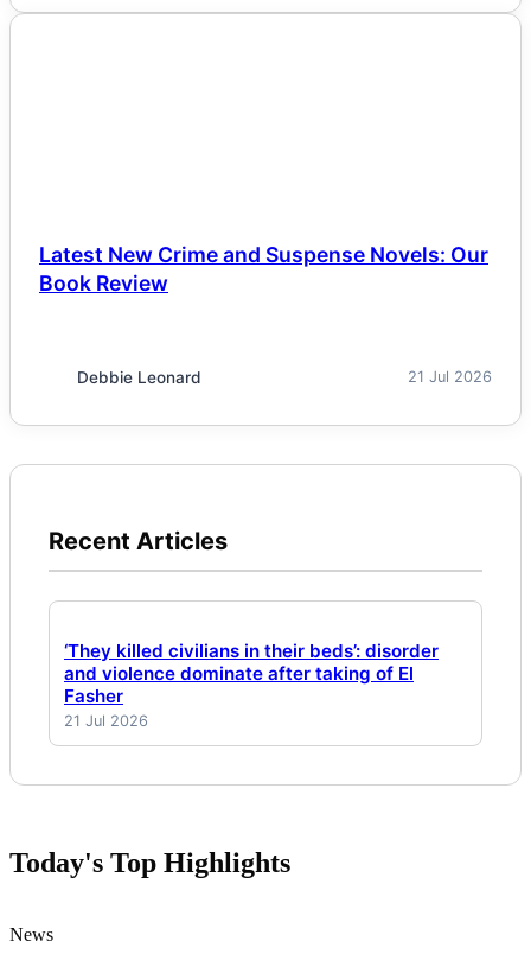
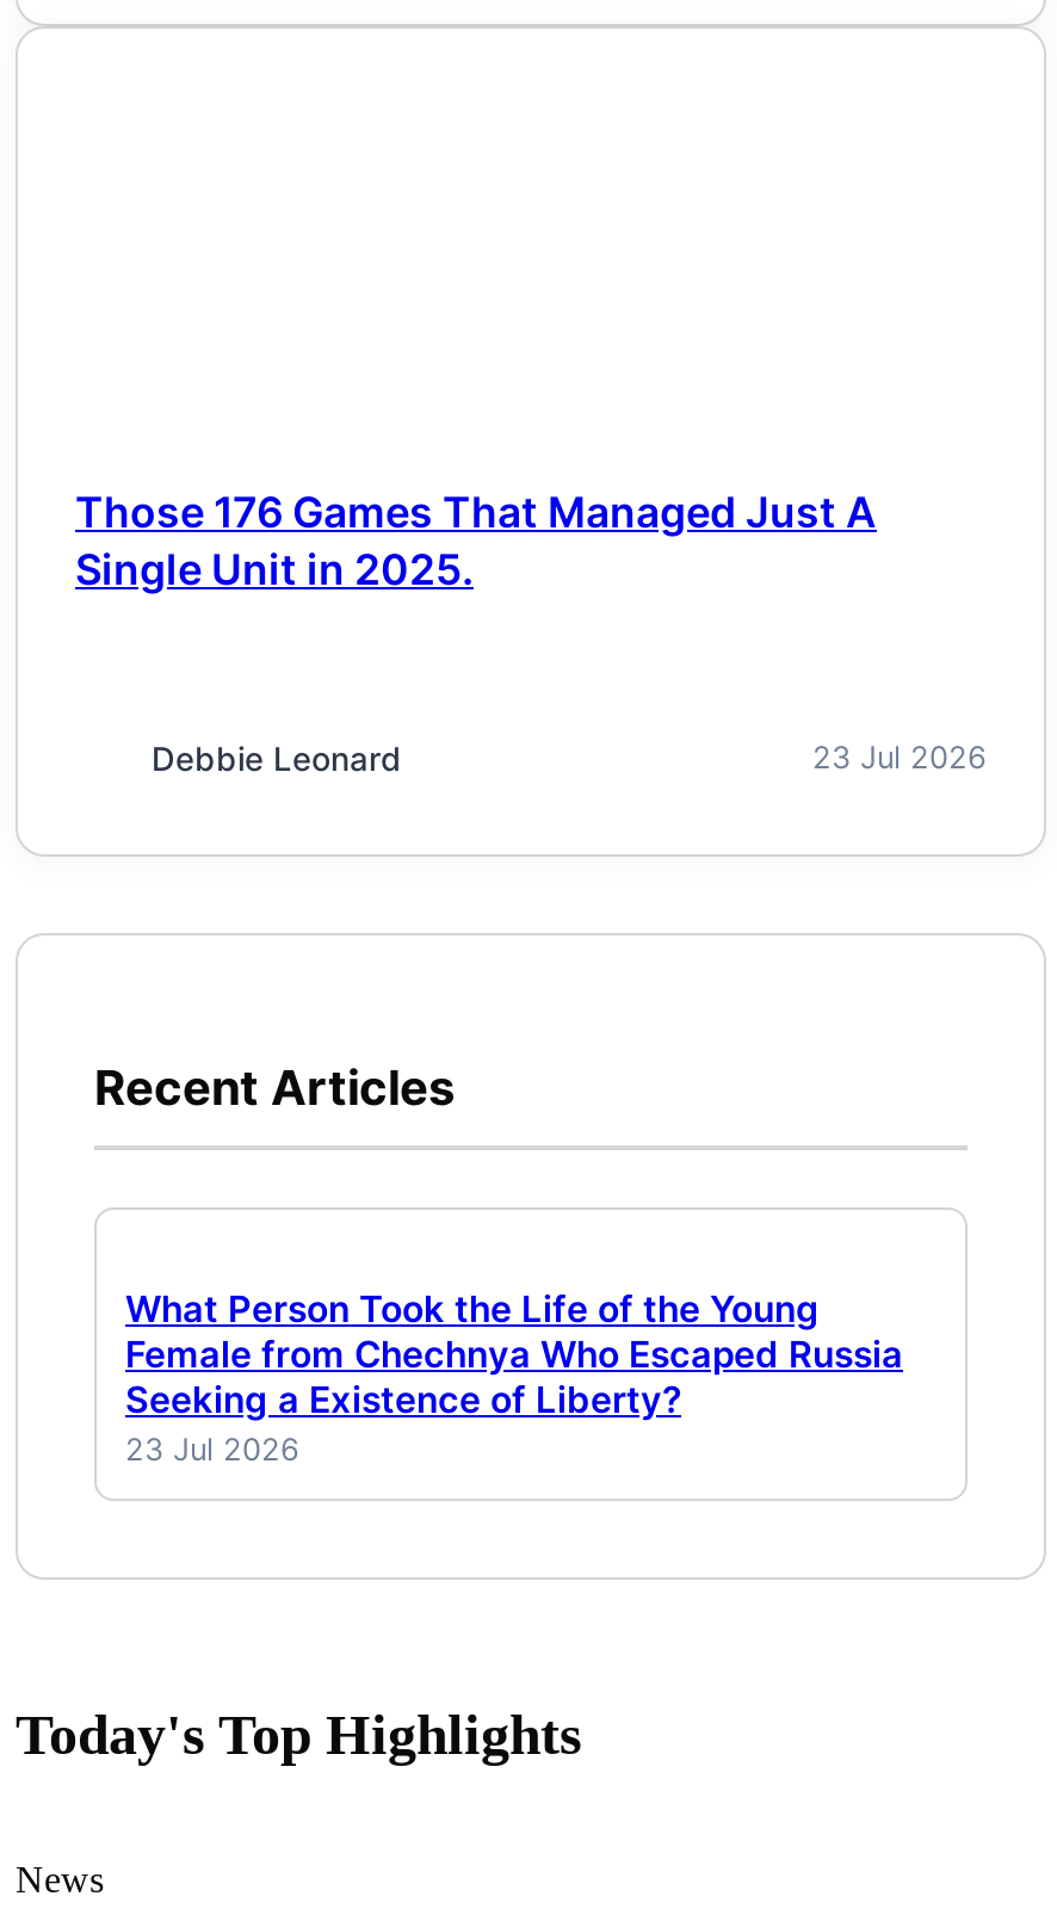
[39,243,488,296] Latest New Crime and Suspense Novels: Our | Book Review -> [75,488,877,595] Those 176 Games That Managed Just A | Single Unit in 2025.
[408,368,492,386] 21 Jul 2026 -> [812,740,987,776] 23 Jul 2026
[64,640,439,730] ‘They killed civilians in their beds’: disorder | and violence dominate after taking of El | Fasher | 21 Jul 2026 -> [125,1286,903,1468] What Person Took the Life of the Young | Female from Chechnya Who Escaped Russia | Seeking a Existence of Liberty? | 23 Jul 2026

